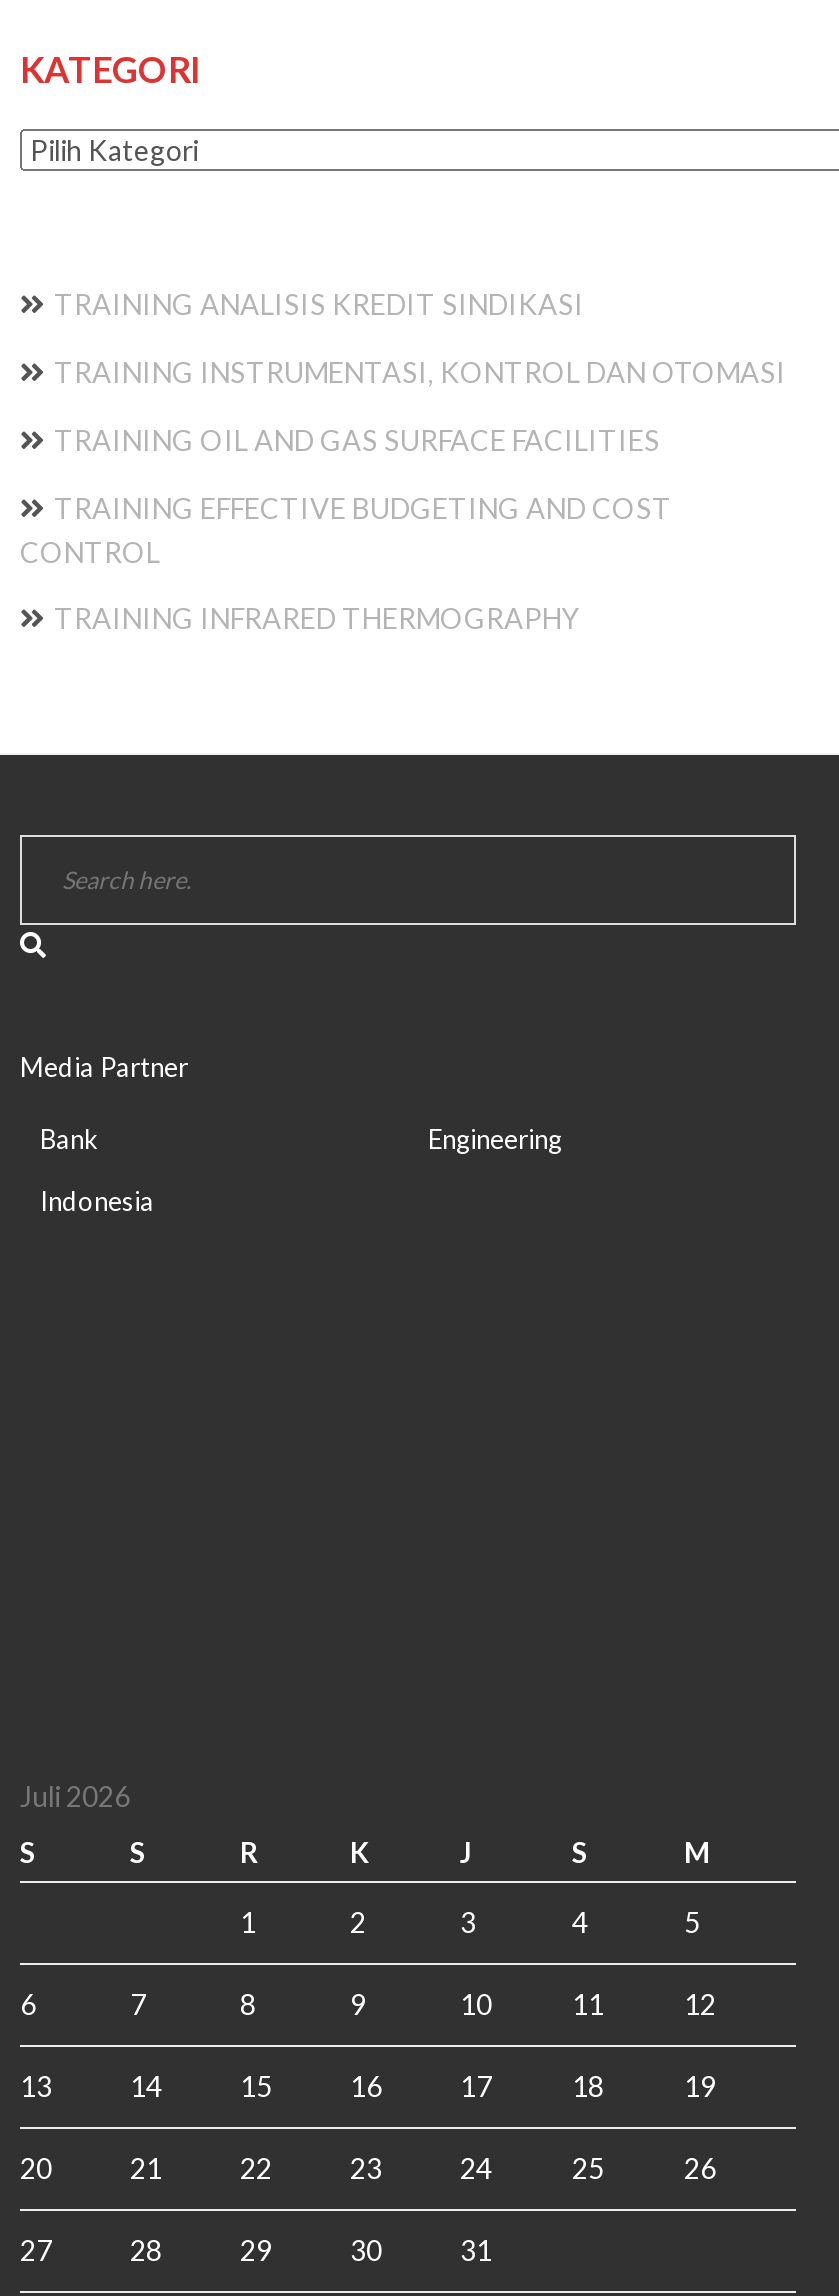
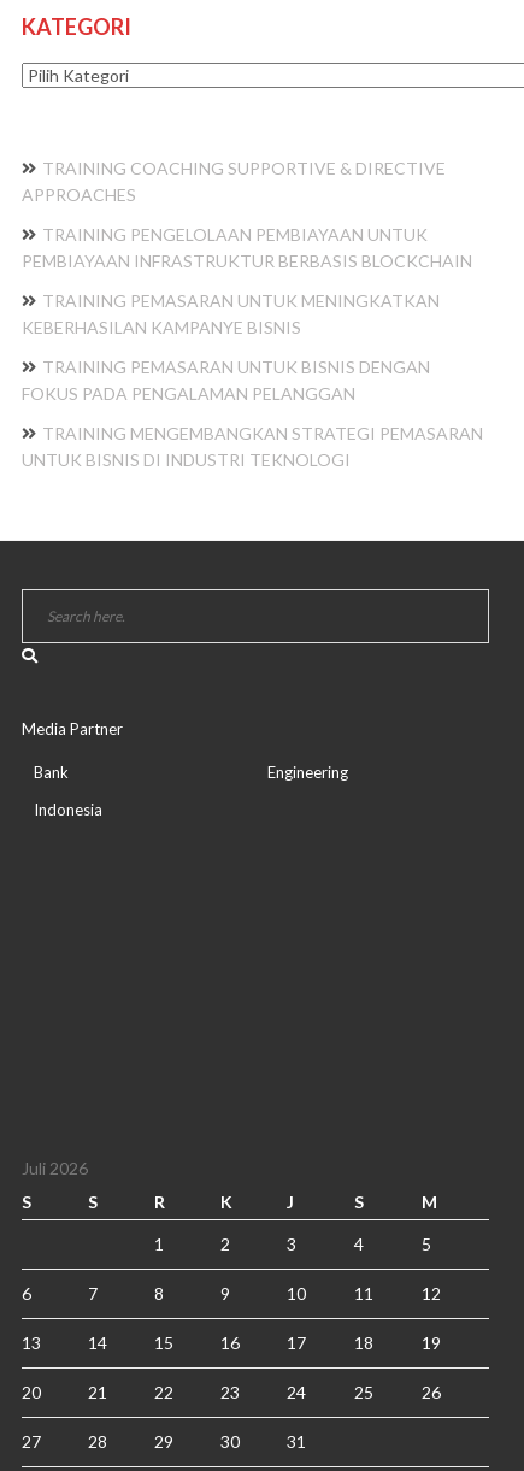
[54,287,584,321] TRAINING ANALISIS KREDIT SINDIKASI -> [22,158,446,205] TRAINING COACHING SUPPORTIVE & DIRECTIVE | APPROACHES
[54,355,786,389] TRAINING INSTRUMENTASI, KONTROL DAN OTOMASI -> [22,224,472,271] TRAINING PENGELOLAAN PEMBIAYAAN UNTUK | PEMBIAYAAN INFRASTRUKTUR BERBASIS BLOCKCHAIN
[54,423,660,457] TRAINING OIL AND GAS SURFACE FACILITIES -> [22,290,440,337] TRAINING PEMASARAN UNTUK MENINGKATKAN | KEBERHASILAN KAMPANYE BISNIS
[20,491,672,569] TRAINING EFFECTIVE BUDGETING AND COST | CONTROL -> [22,357,430,404] TRAINING PEMASARAN UNTUK BISNIS DENGAN | FOKUS PADA PENGALAMAN PELANGGAN
[54,601,580,635] TRAINING INFRARED THERMOGRAPHY -> [22,423,483,470] TRAINING MENGEMBANGKAN STRATEGI PEMASARAN | UNTUK BISNIS DI INDUSTRI TEKNOLOGI

